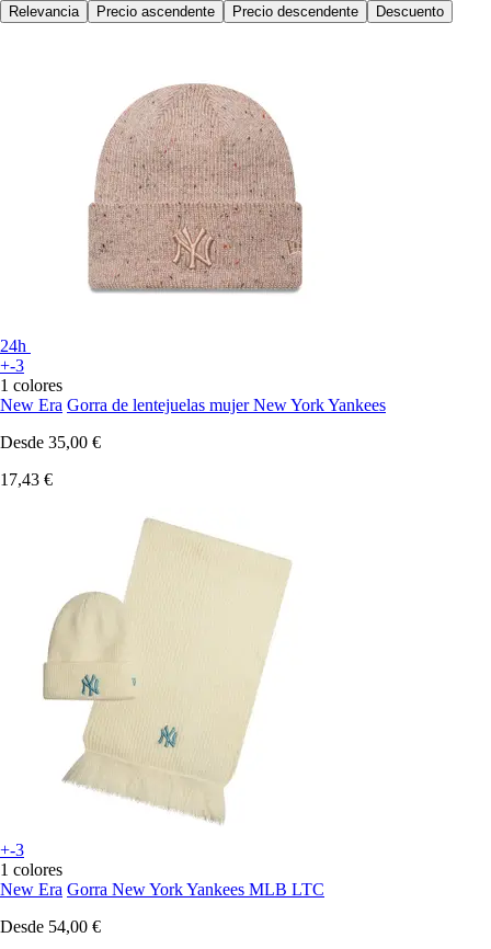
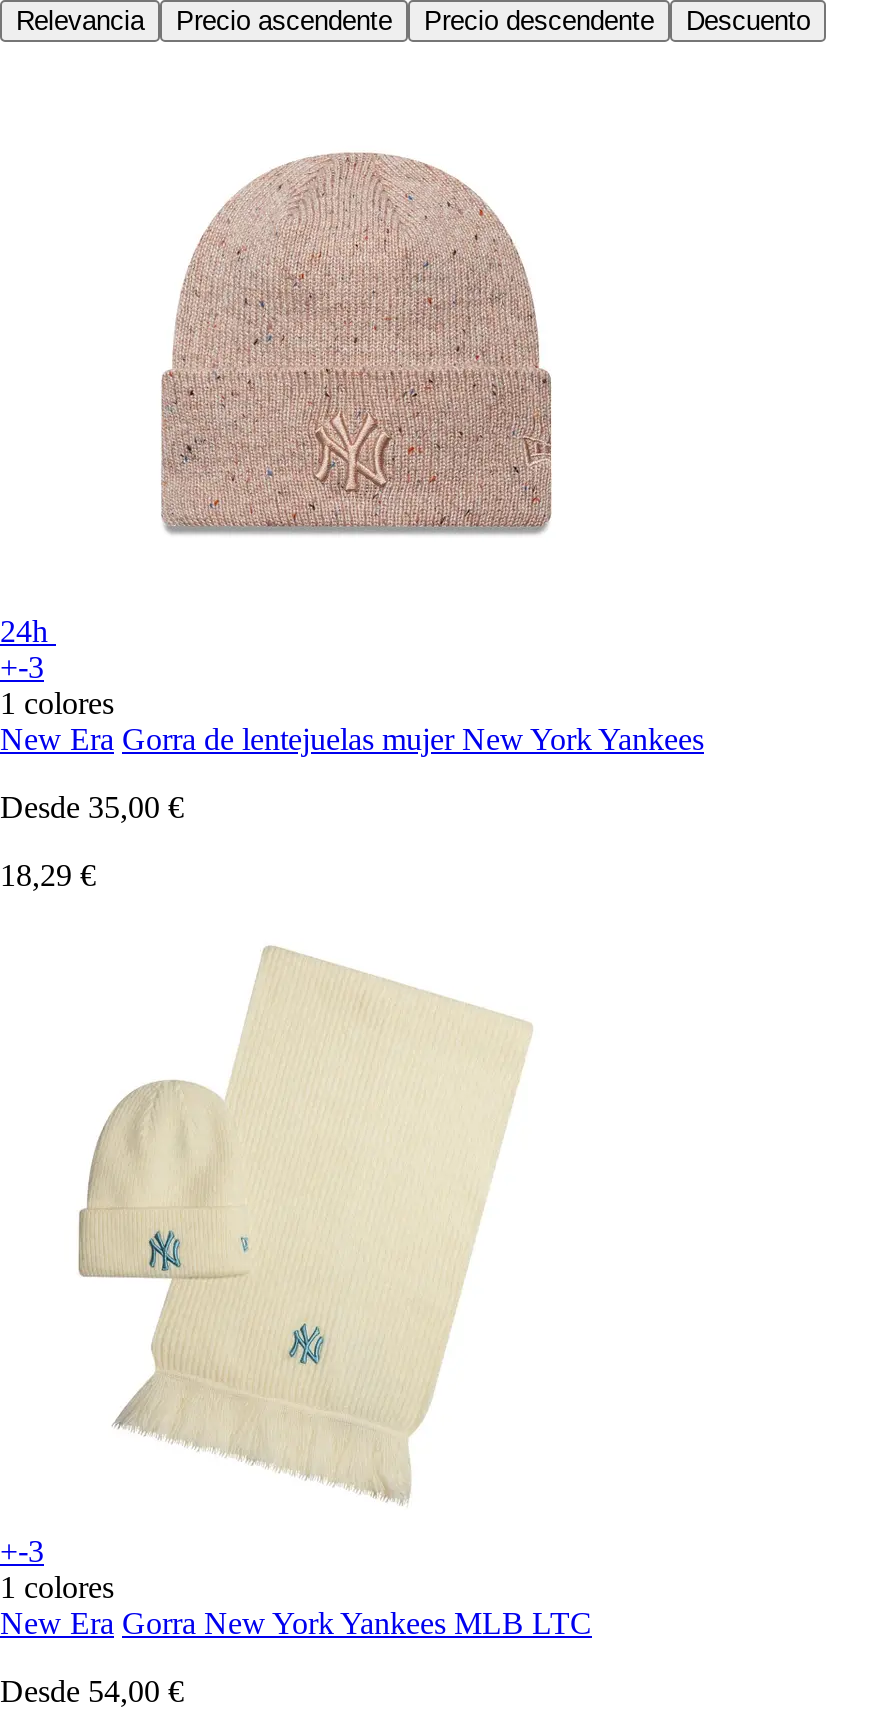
[0,471,53,489] 17,43 € -> [0,859,96,893] 18,29 €

